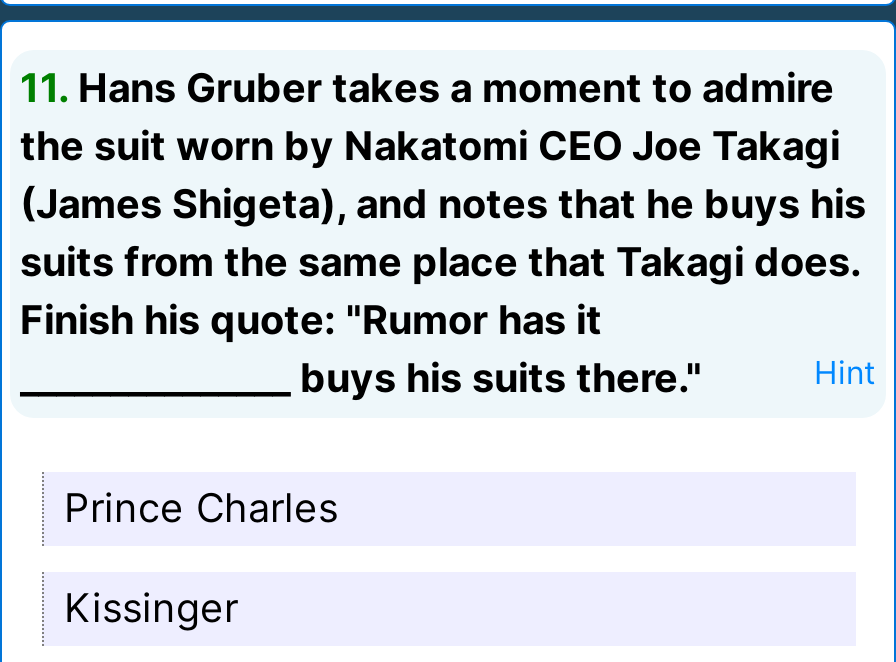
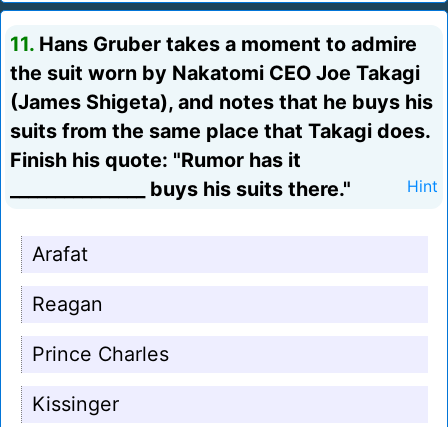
none -> [32,242,103,316] Arafat | Reagan

